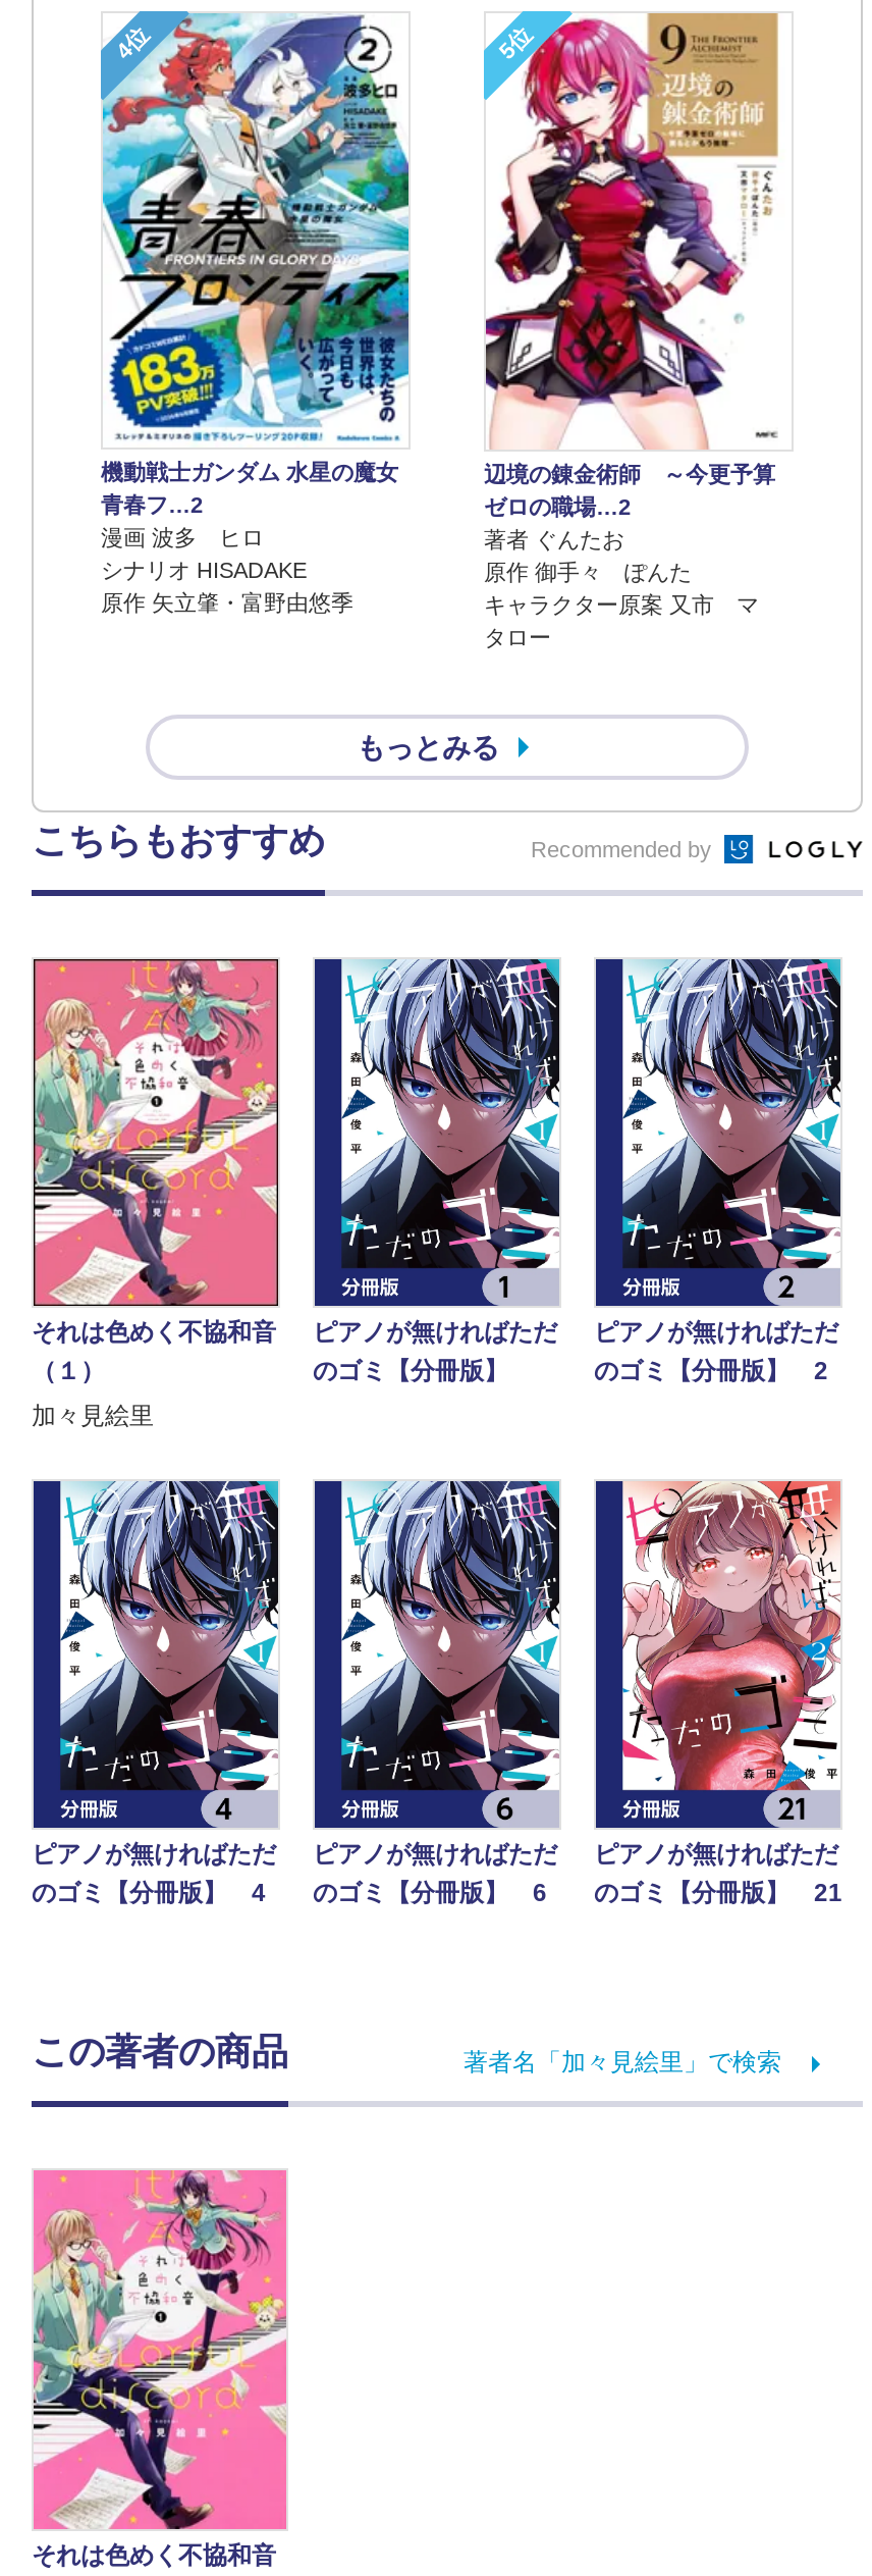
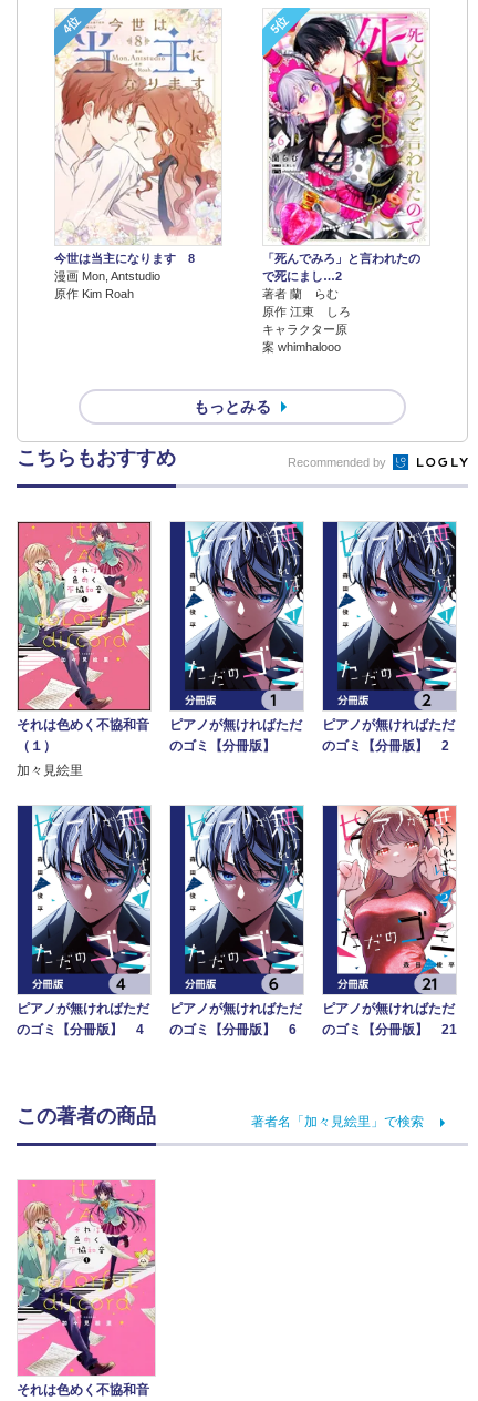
[101,11,411,615] [image] | 機動戦士ガンダム 水星の魔女 | 青春フ…2 | 漫画 波多 ヒロ | シナリオ HISADAKE | 原作 矢立肇・富野由悠季 -> [54,9,222,300] [image] | 今世は当主になります 8 | 漫画 Mon, Antstudio | 原作 Kim Roah
[484,11,783,649] [image] | 辺境の錬金術師 ～今更予算 | ゼロの職場…2 | 著者 ぐんたお | 原作 御手々 ぽんた | キャラクター原案 又市 マ | タロー -> [262,9,427,354] [image] | 「死んでみろ」と言われたの | で死にまし…2 | 著者 蘭 らむ | 原作 江東 しろ | キャラクター原 | 案 whimhalooo

